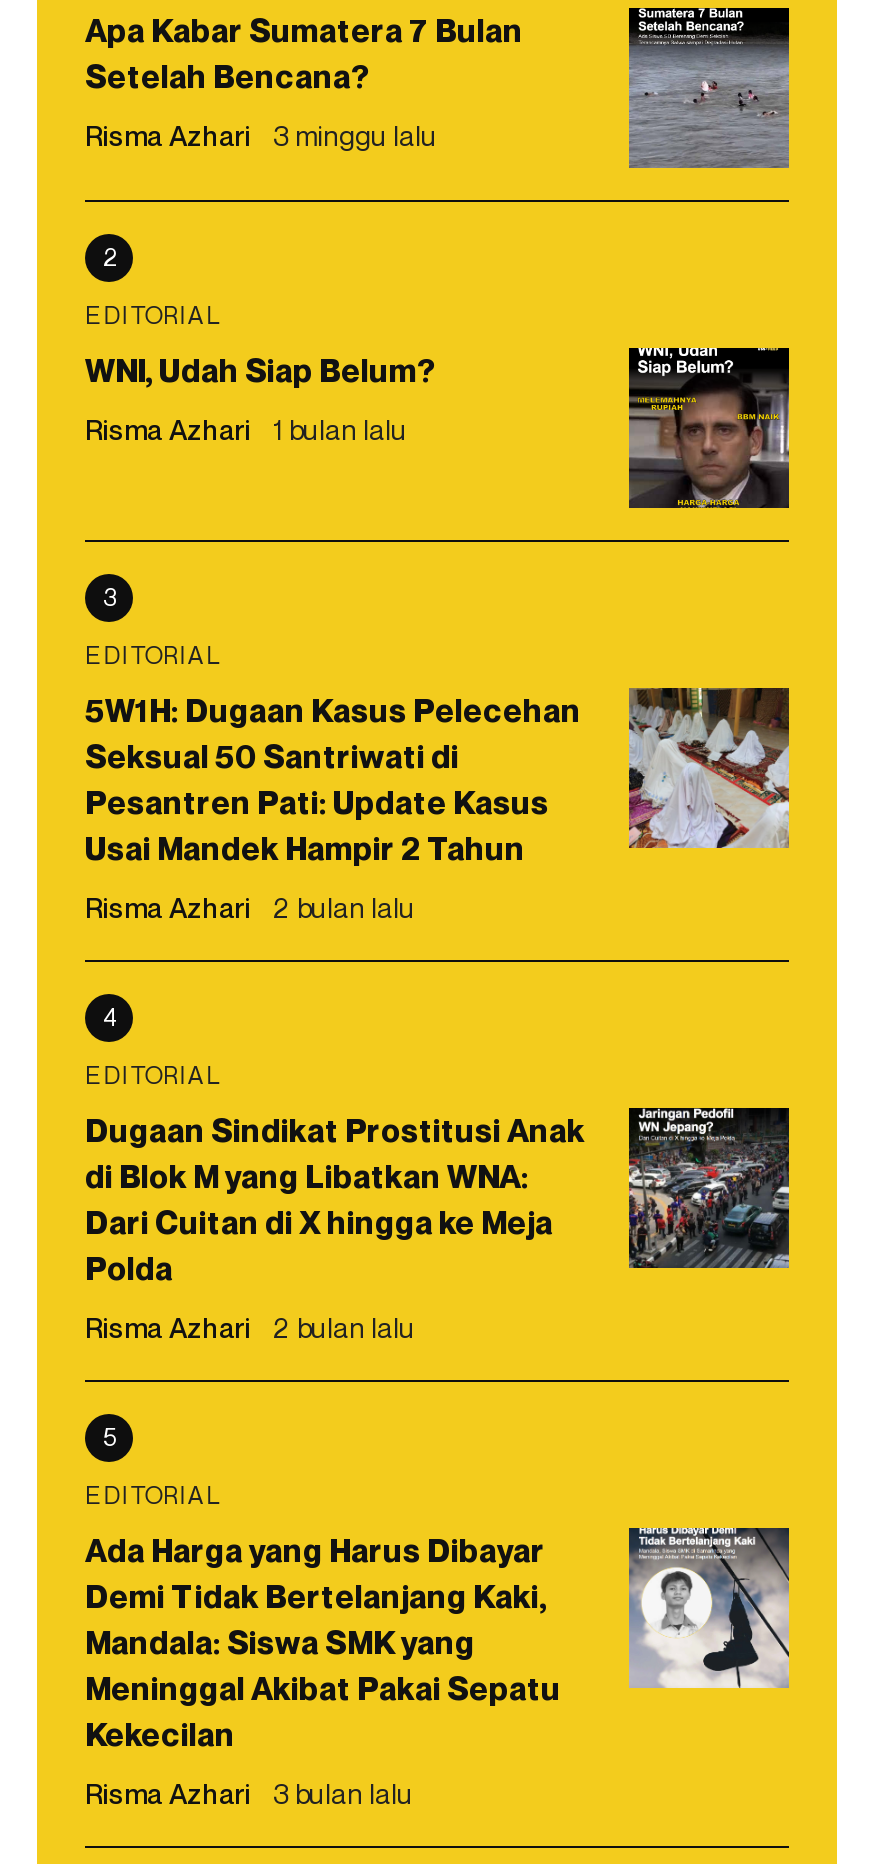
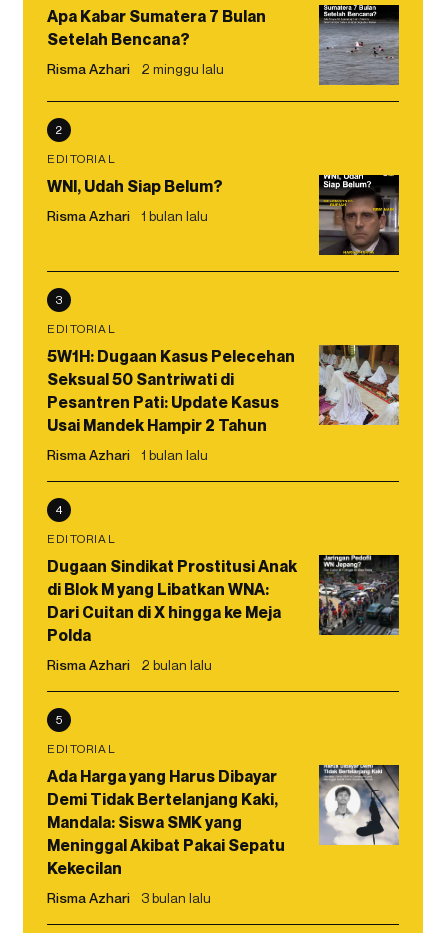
[85,118,437,152] Risma Azhari 3 minggu lalu -> [47,60,224,77] Risma Azhari 2 minggu lalu
[85,890,415,924] Risma Azhari 2 bulan lalu -> [47,446,208,463] Risma Azhari 1 bulan lalu

